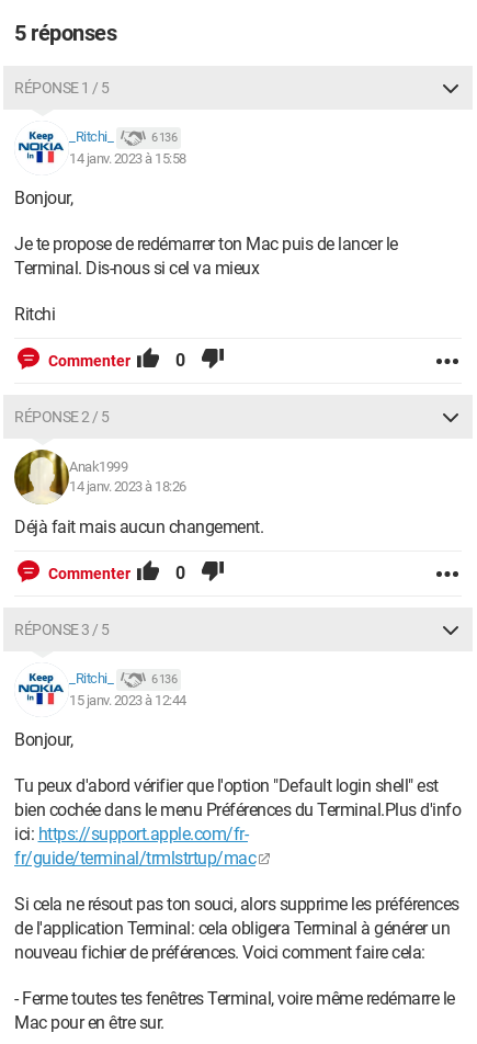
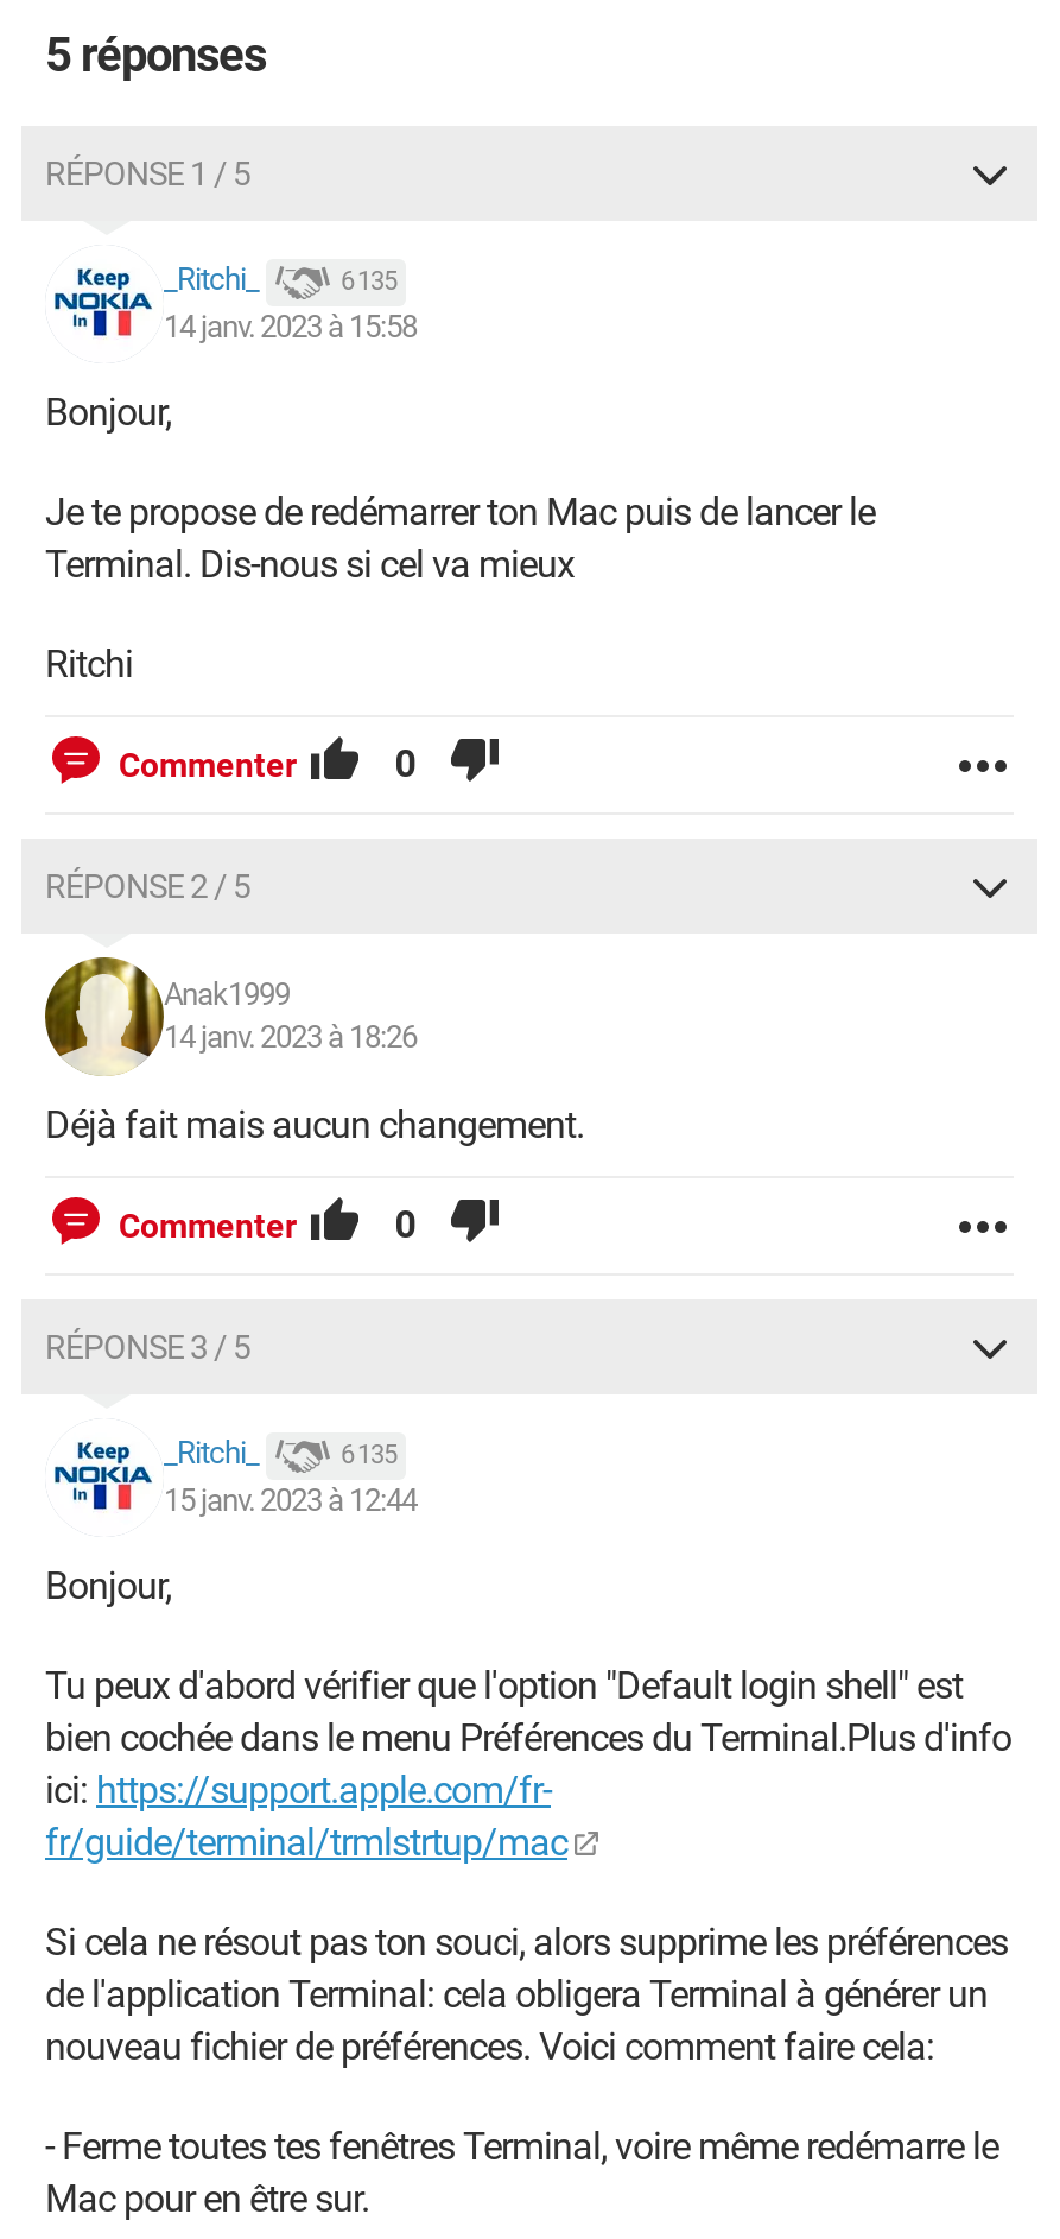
[151,130,177,145] 6 136 -> [341,266,396,297] 6 135
[151,672,177,686] 6 136 -> [341,1439,396,1470] 6 135

